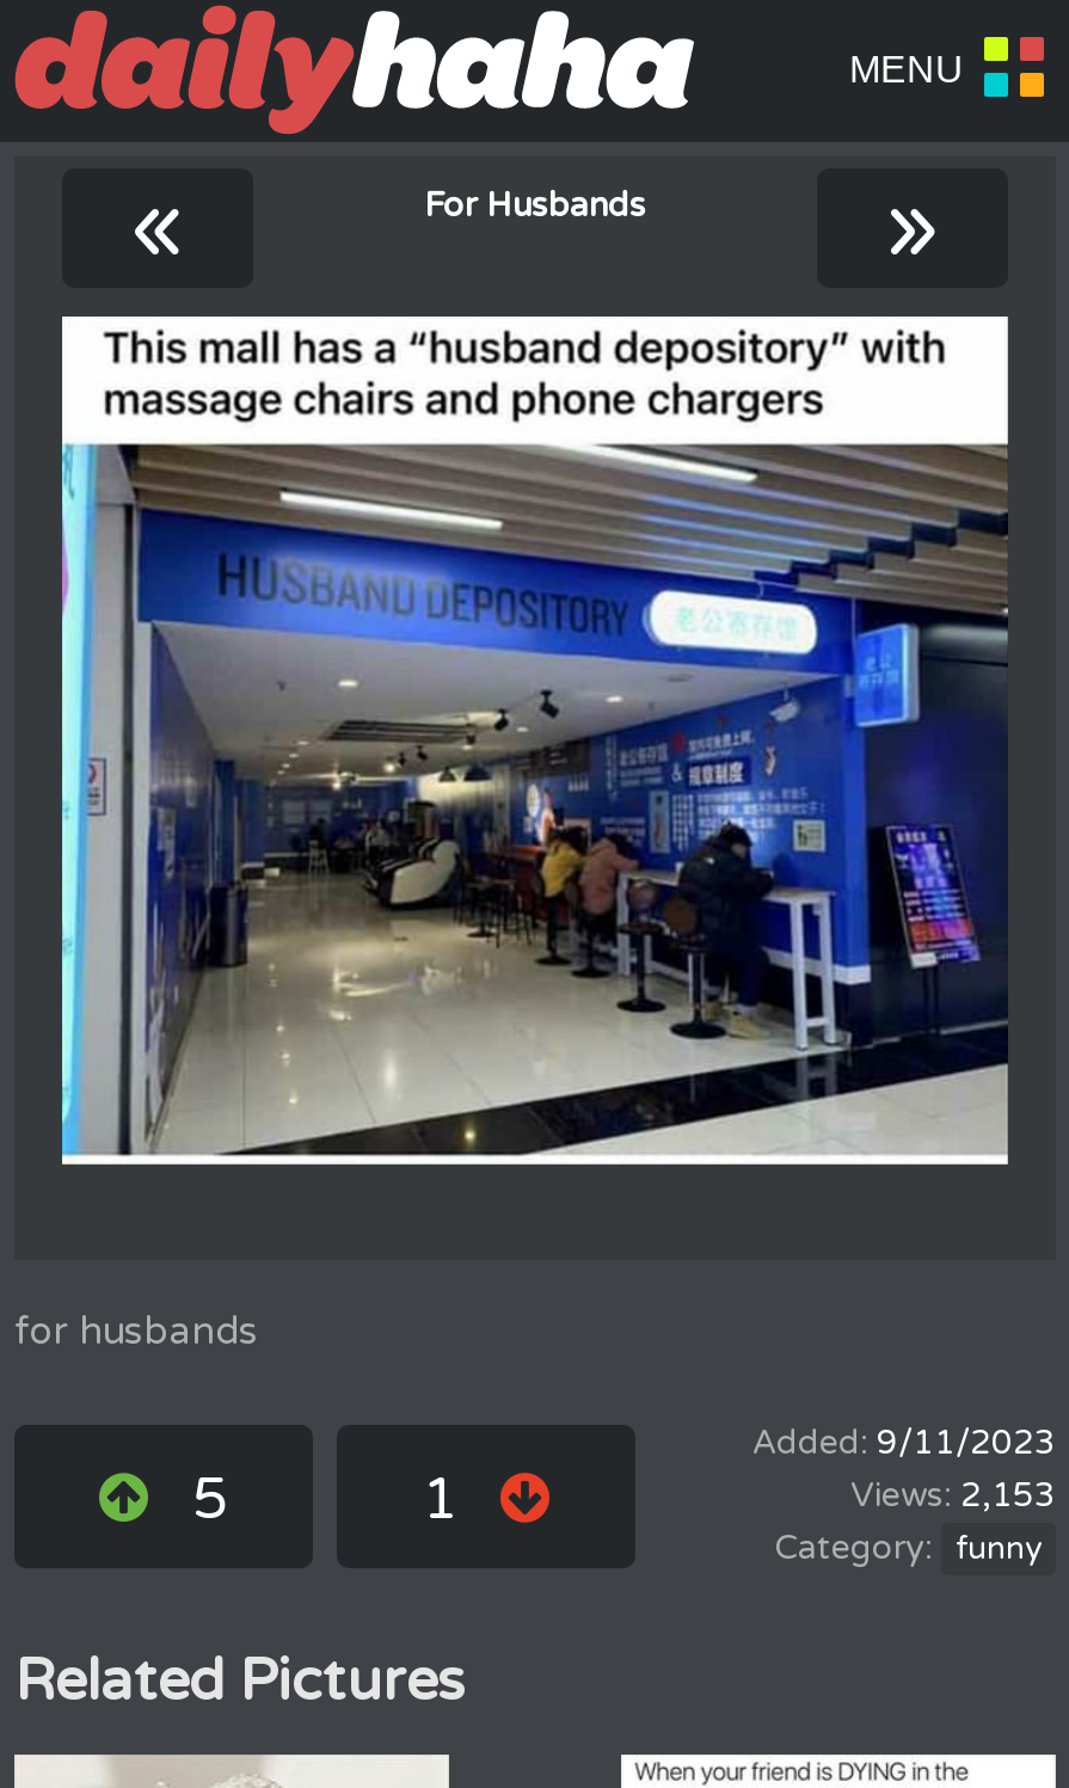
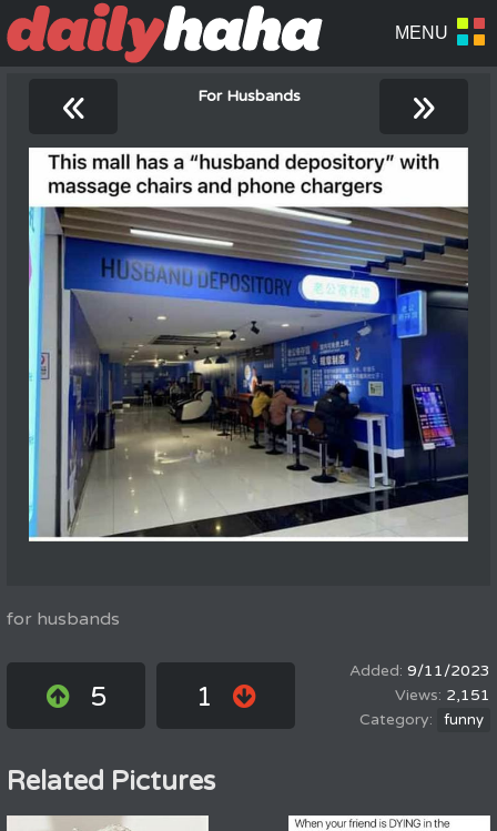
[960,1474,1056,1515] 2,153 -> [446,685,490,704] 2,151

